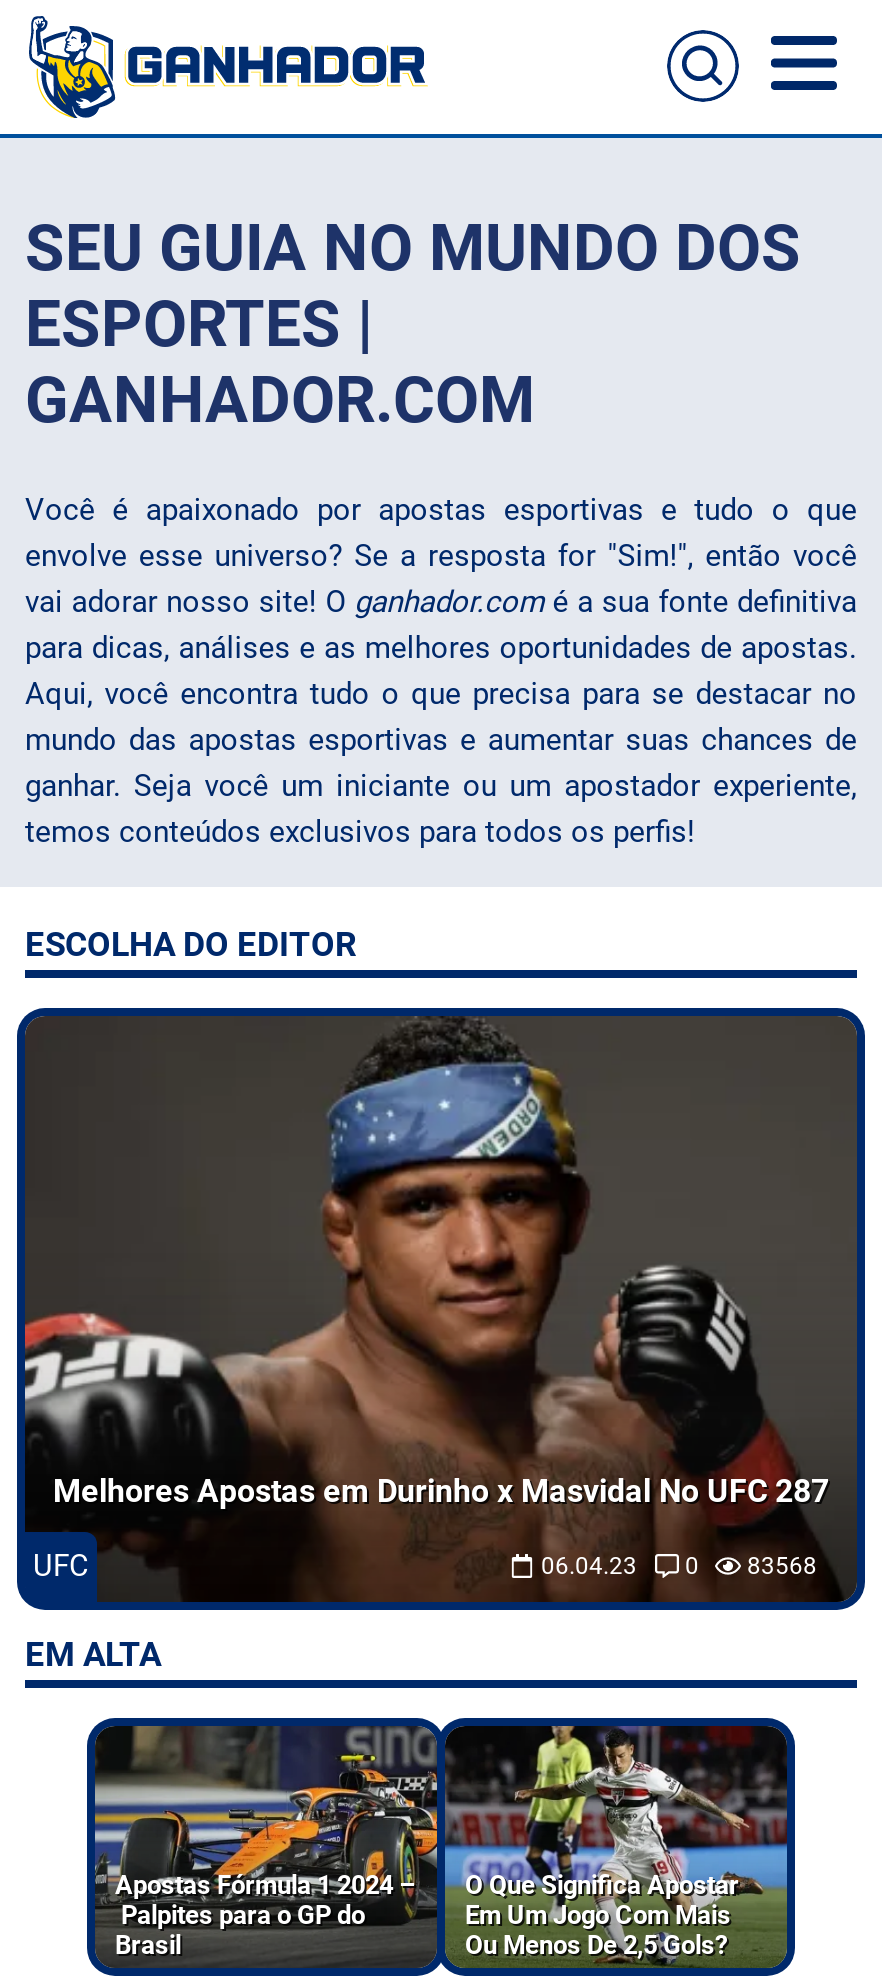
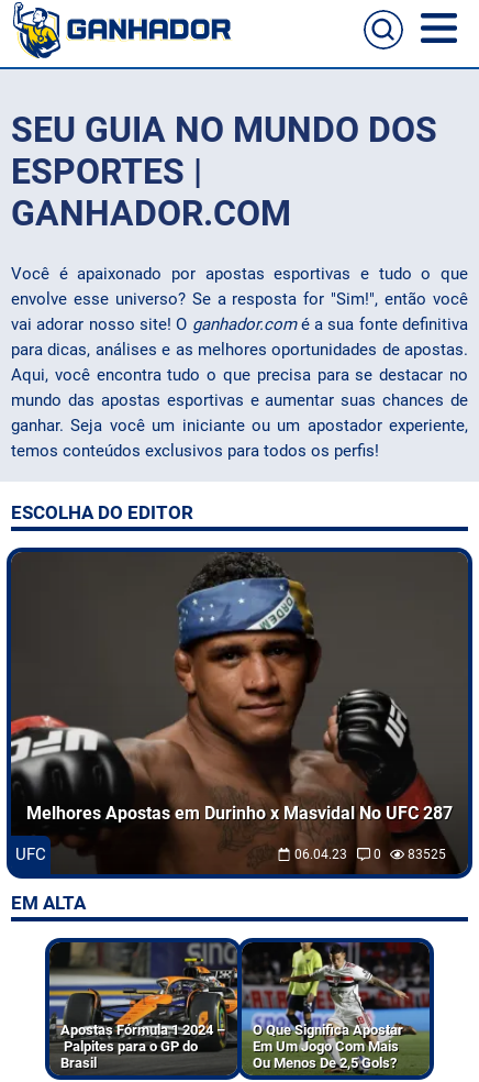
[541,1552,817,1580] 06.04.23 0 83568 -> [294,847,446,862] 06.04.23 0 83525

